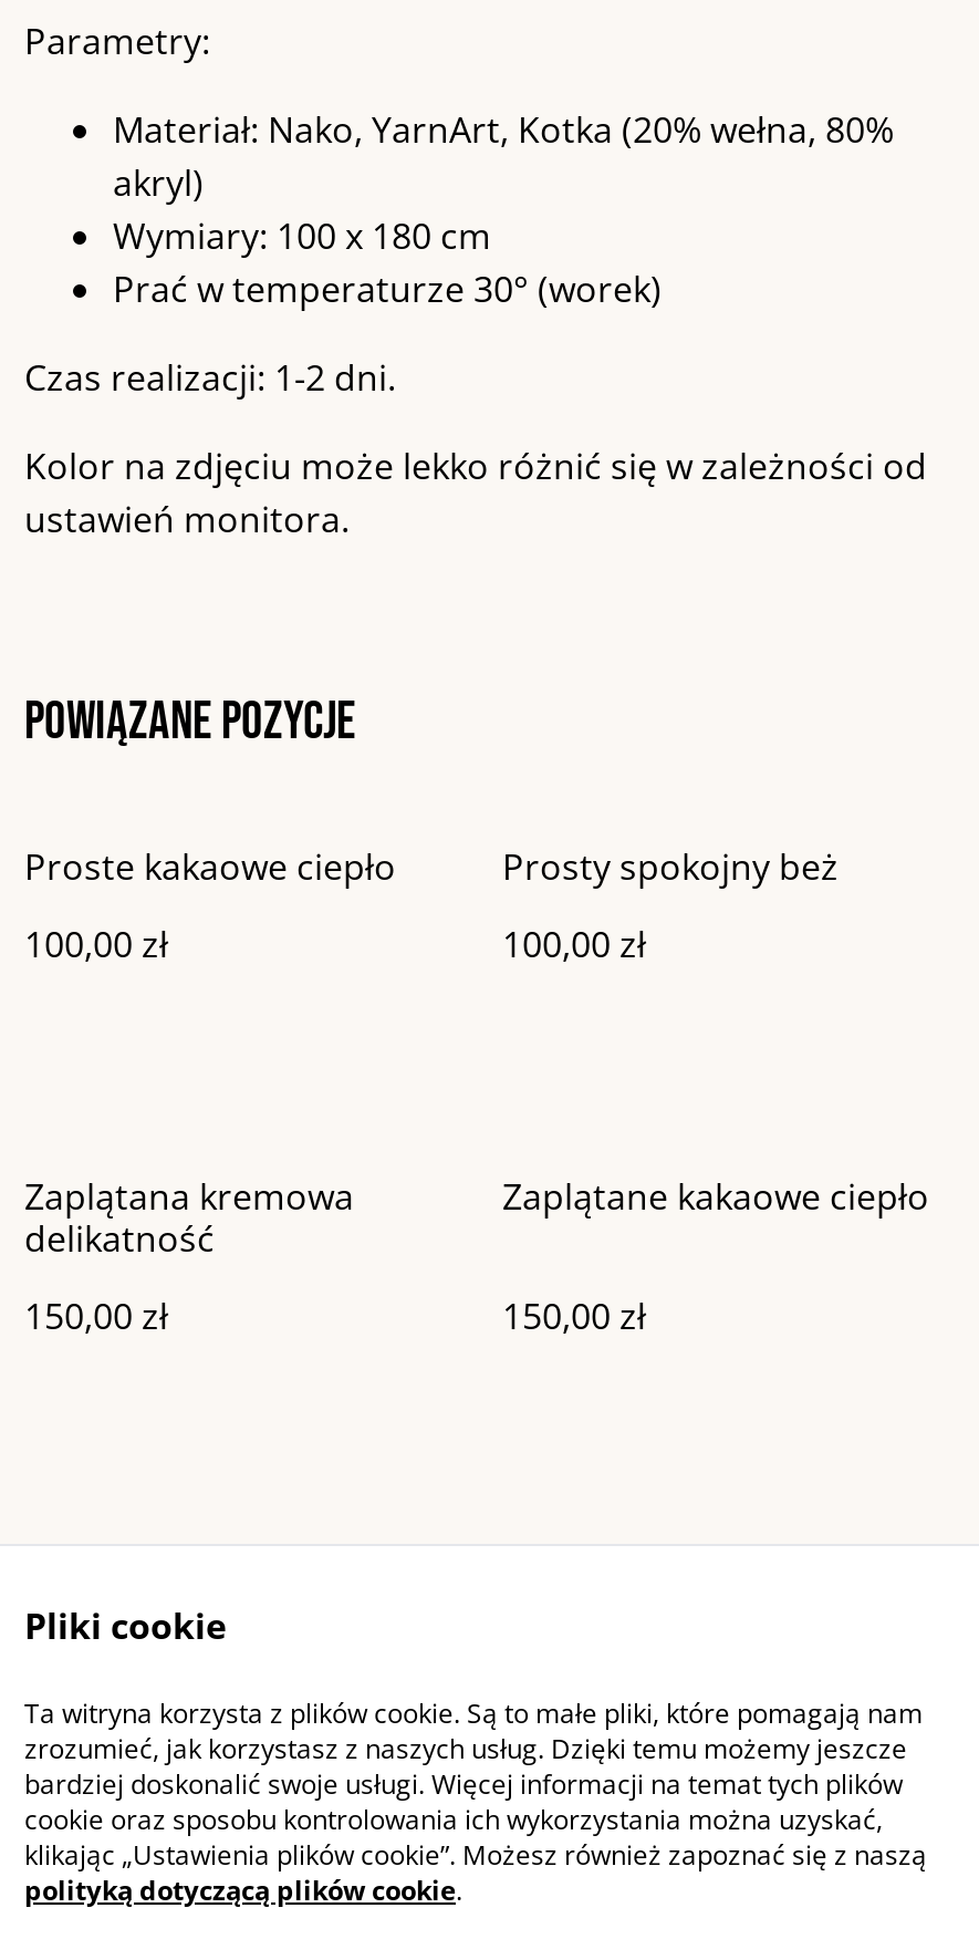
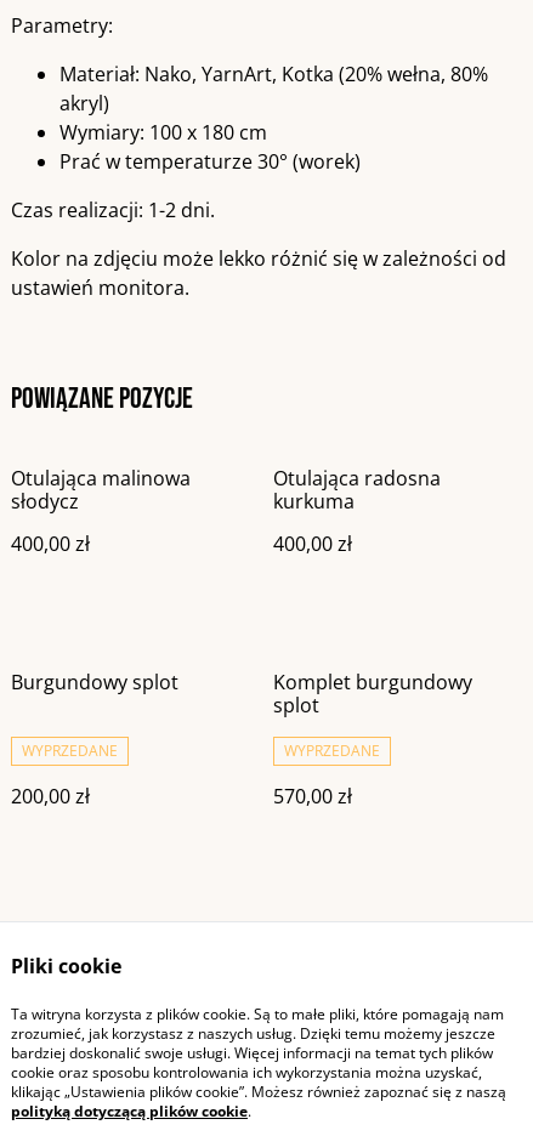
[24,843,396,969] Proste kakaowe ciepło | 100,00 zł -> [11,465,191,558] Otulająca malinowa | słodycz | 400,00 zł
[502,843,839,969] Prosty spokojny beż | 100,00 zł -> [273,465,441,558] Otulająca radosna | kurkuma | 400,00 zł
[24,1173,354,1341] Zaplątana kremowa | delikatność | 150,00 zł -> [11,669,178,810] Burgundowy splot | WYPRZEDANE | 200,00 zł
[502,1173,929,1341] Zaplątane kakaowe ciepło | 150,00 zł -> [273,669,472,810] Komplet burgundowy | splot | WYPRZEDANE | 570,00 zł

